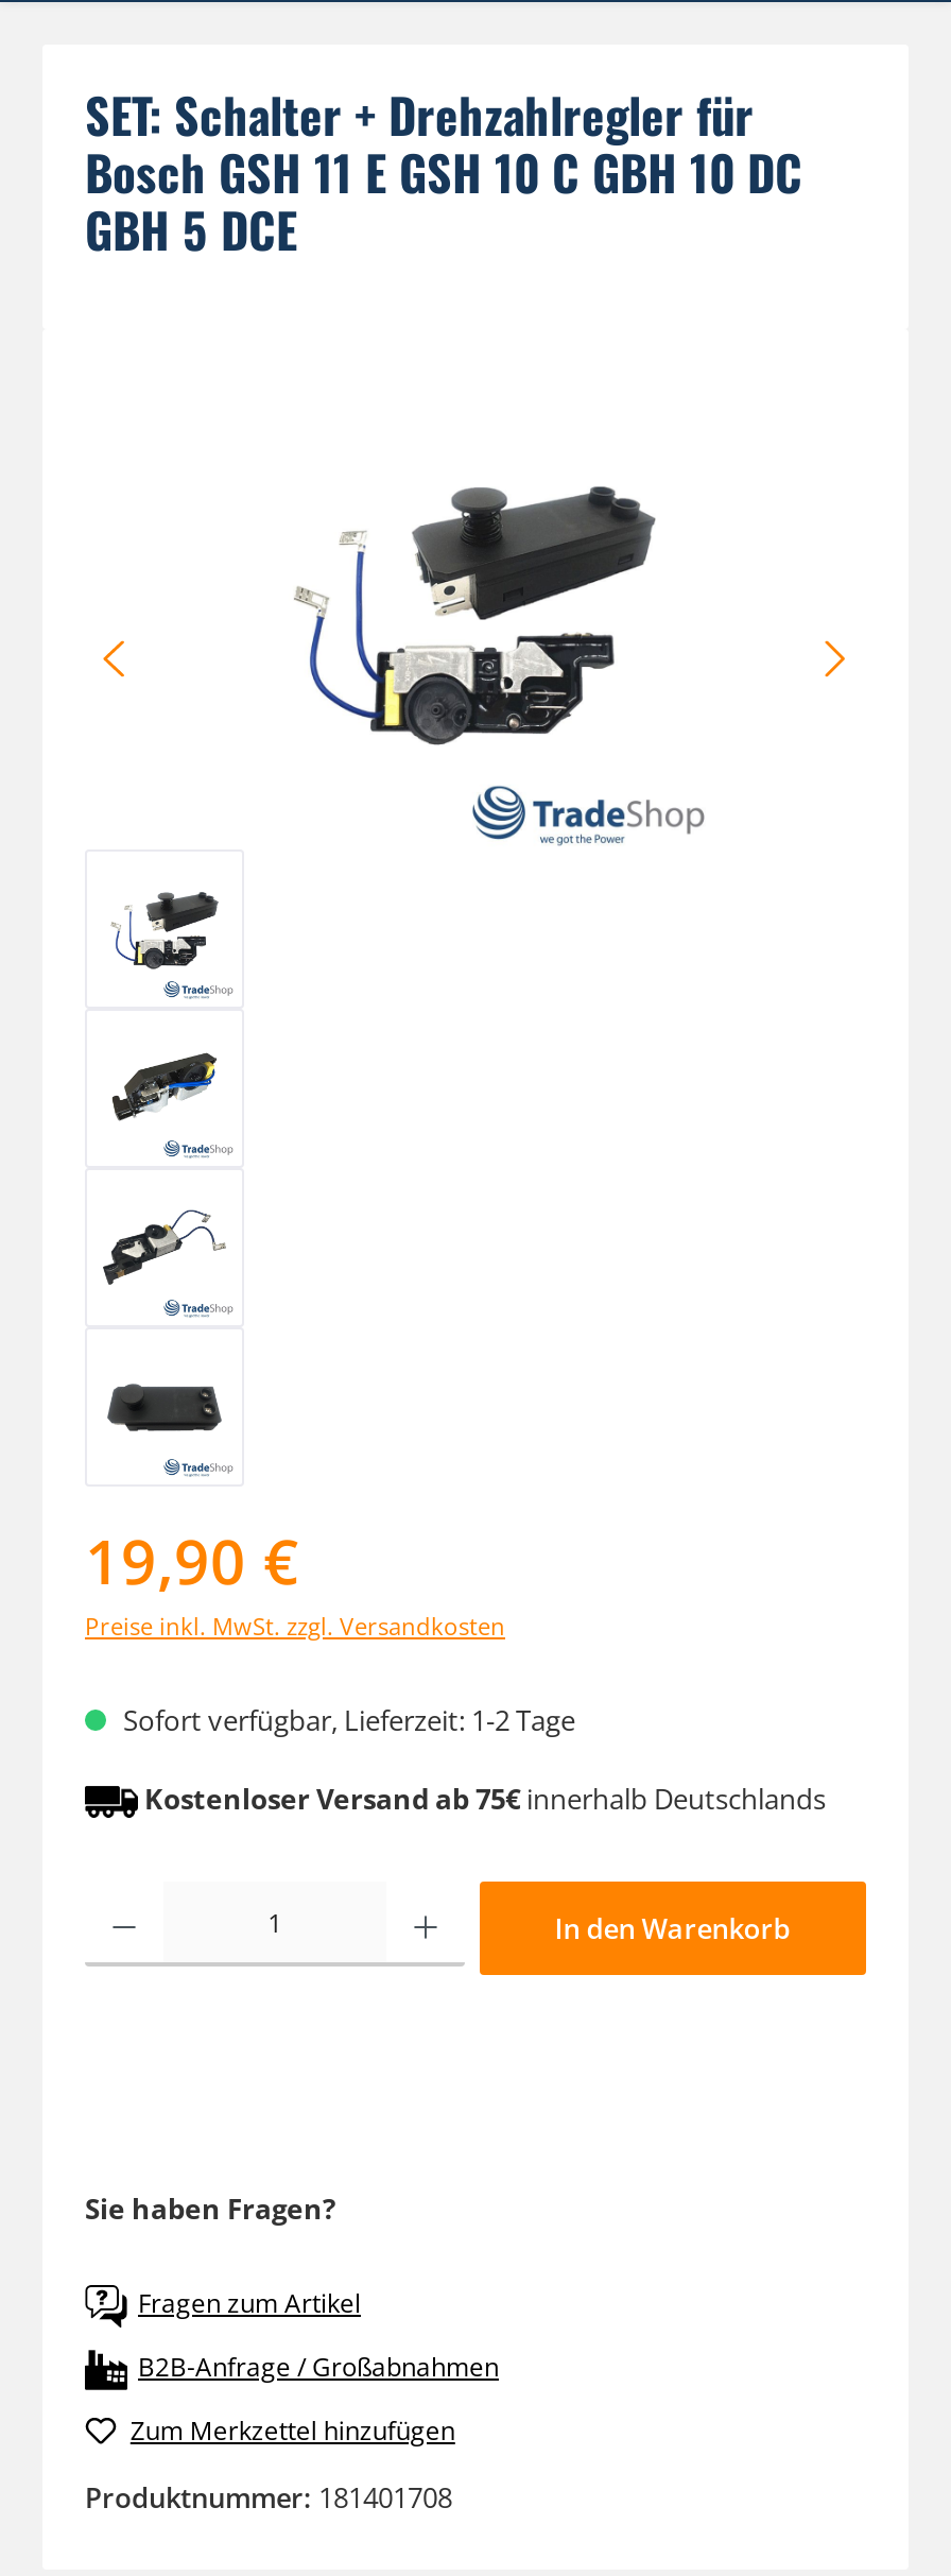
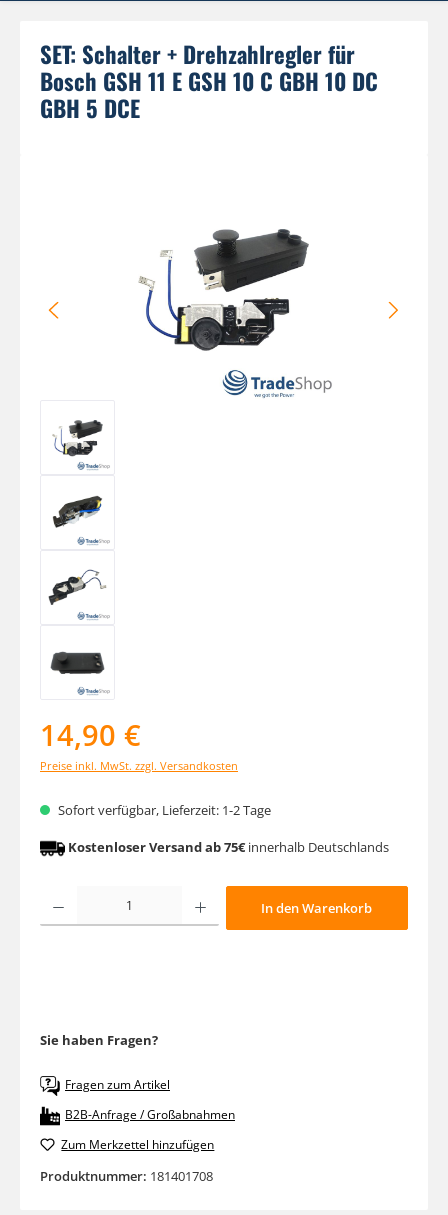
[85,1518,299,1601] 19,90 € -> [40,715,141,754] 14,90 €

